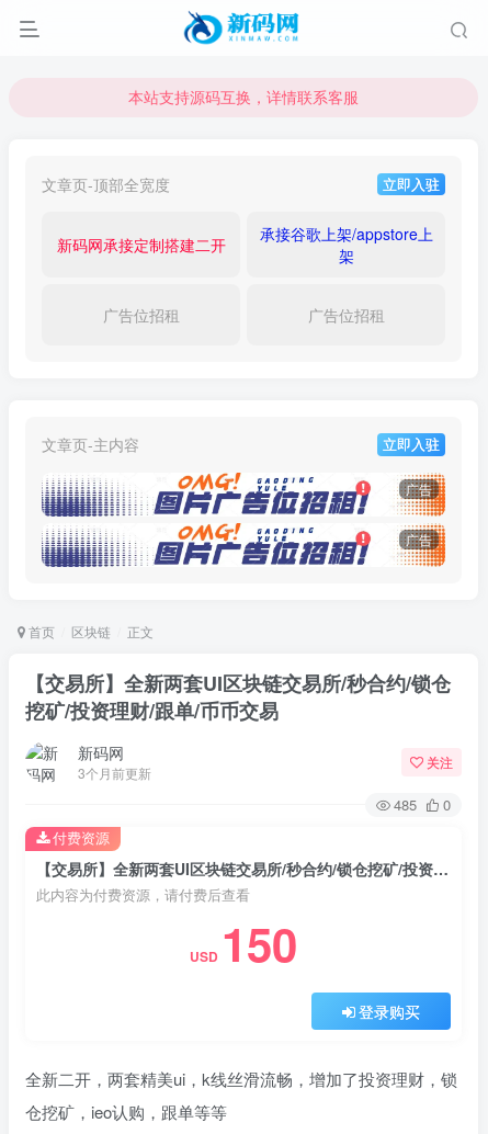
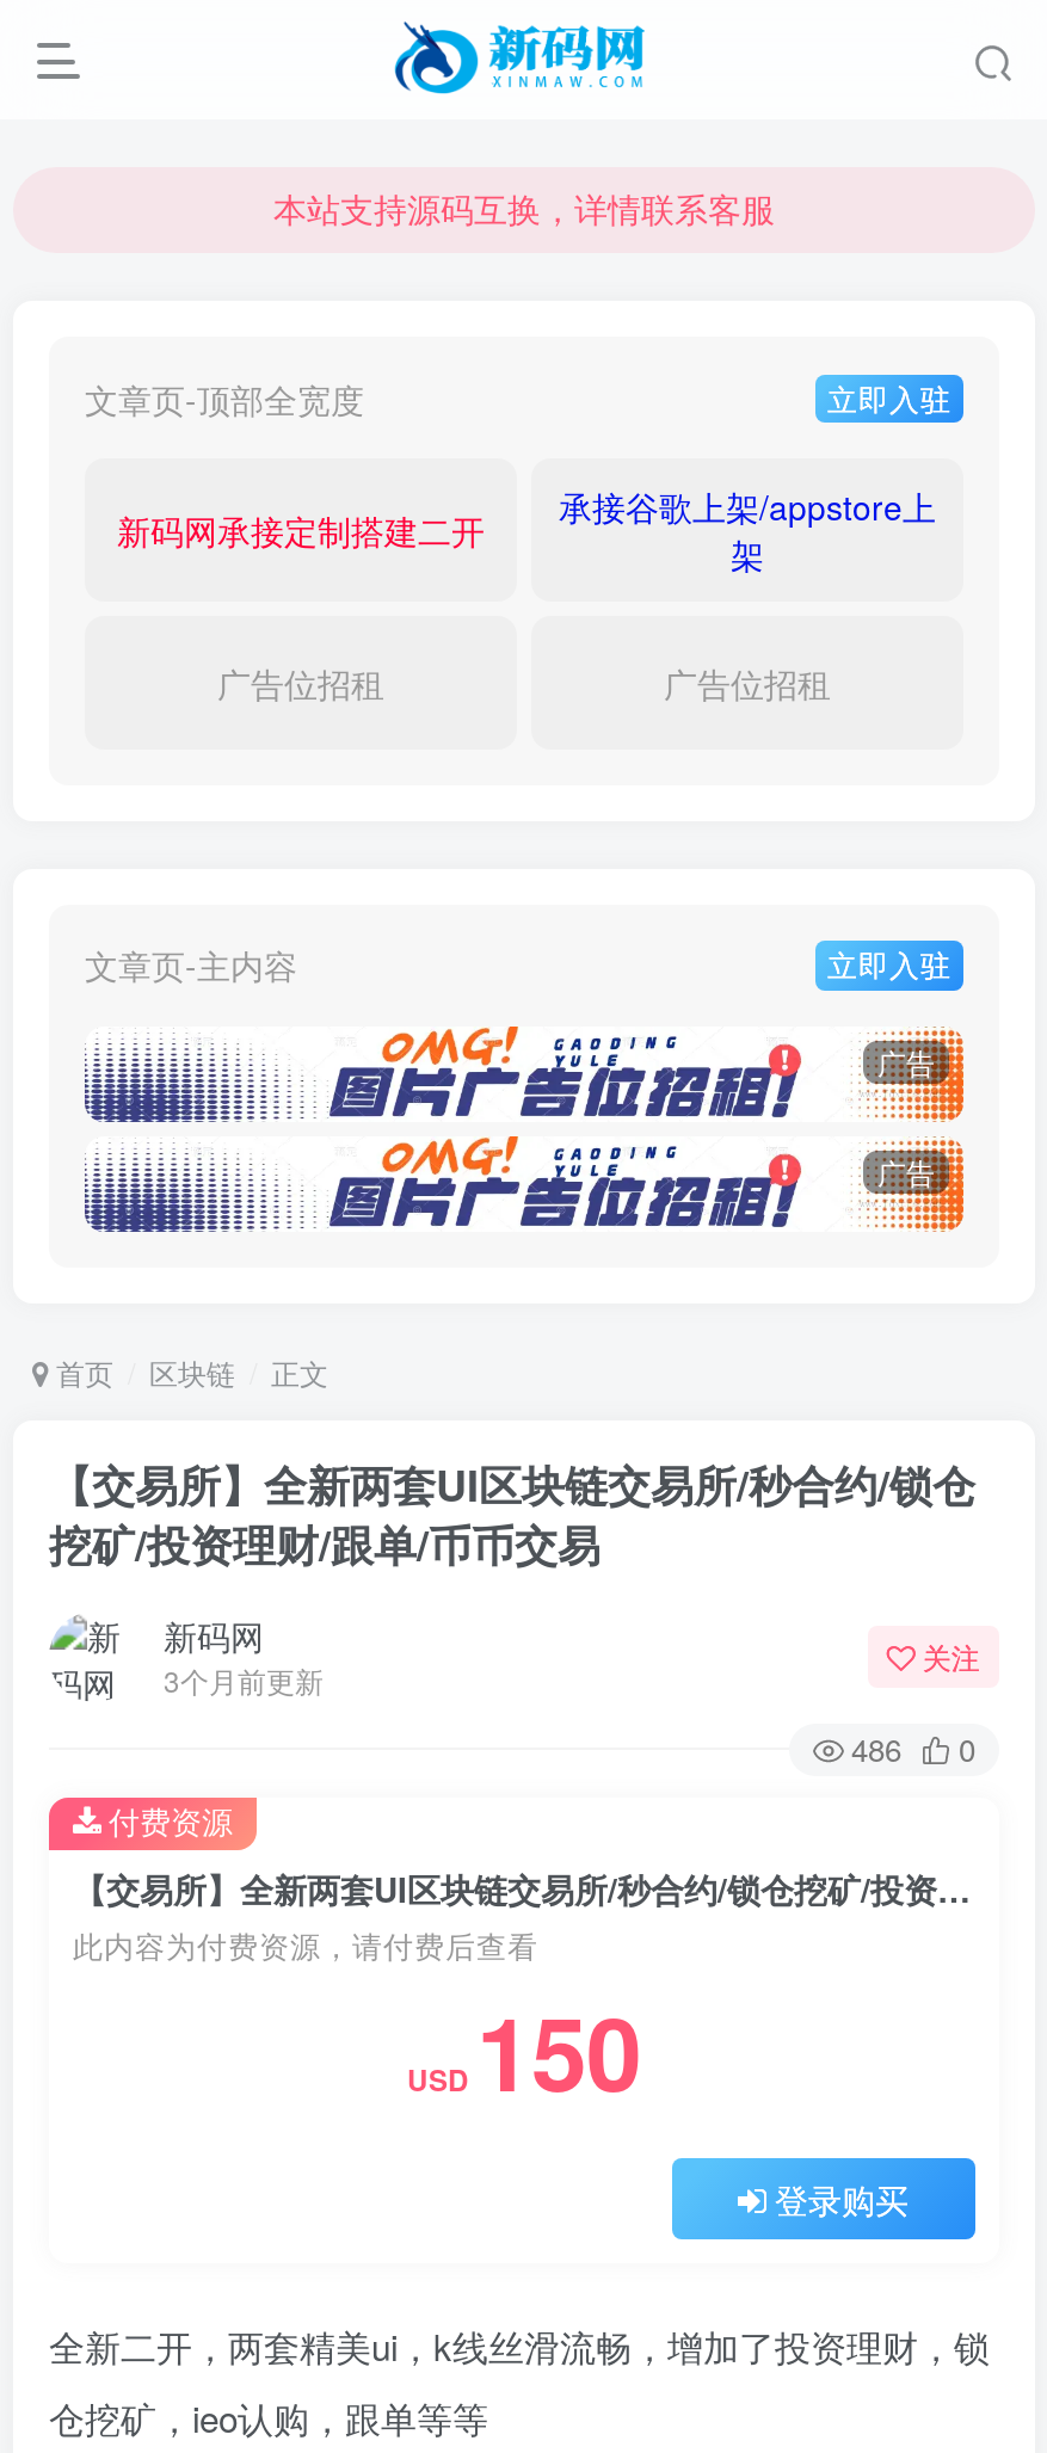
[394,794,451,815] 485 0 -> [851,1726,975,1771] 486 0

